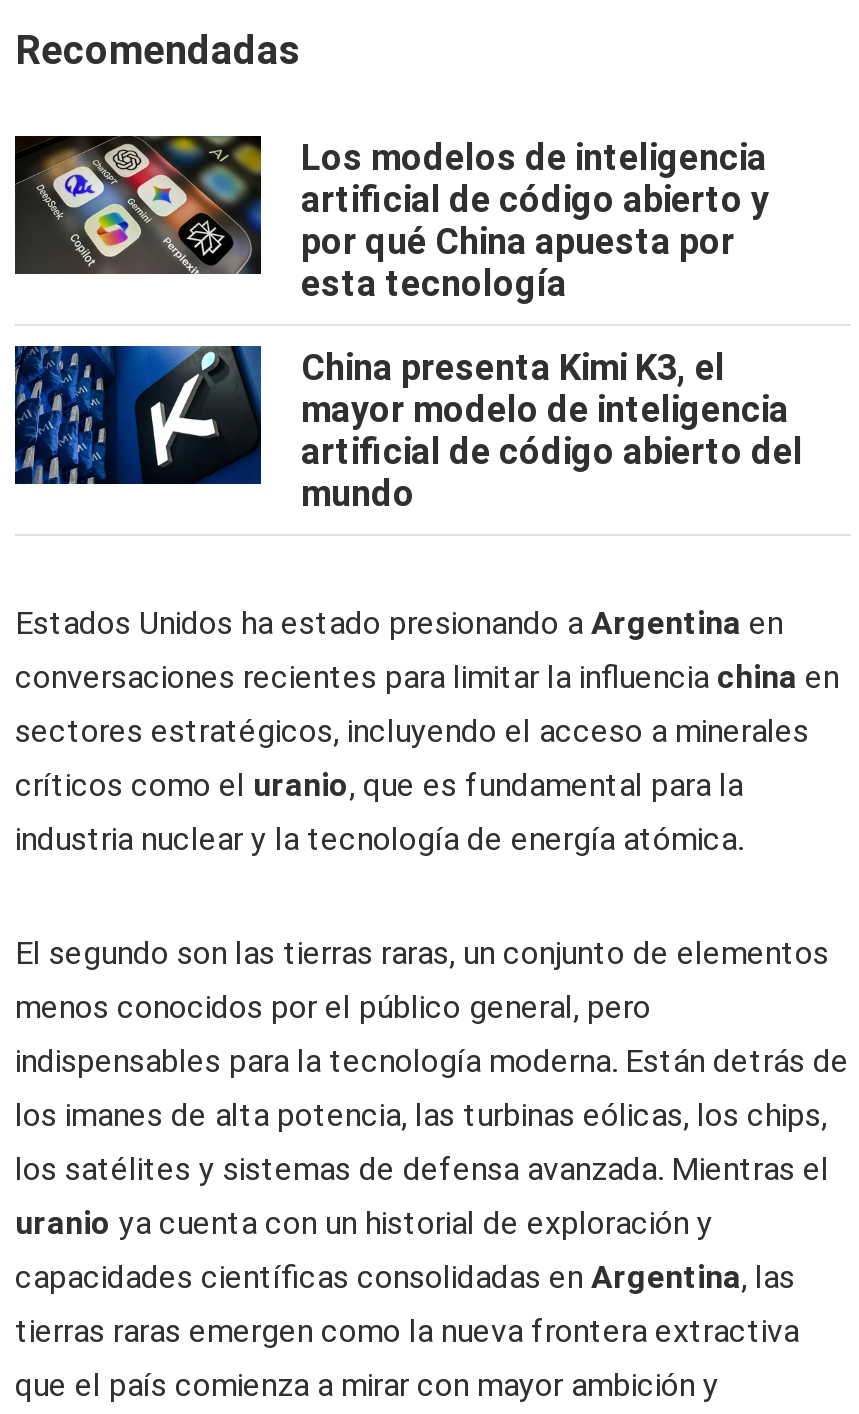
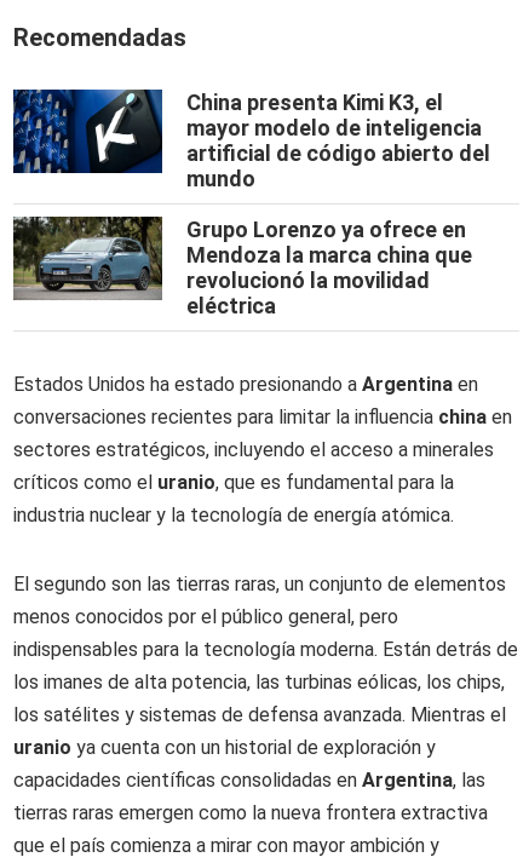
[13,134,769,303] [image] | Los modelos de inteligencia | artificial de código abierto y | por qué China apuesta por | esta tecnología -> none
moved [11,342,803,513] -> [11,87,490,191]: [image] | China presenta Kimi K3, el | mayor modelo de inteligencia | artificial de código abierto del | mundo
none -> [12,215,472,318] [image] | Grupo Lorenzo ya ofrece en | Mendoza la marca china que | revolucionó la movilidad | eléctrica

